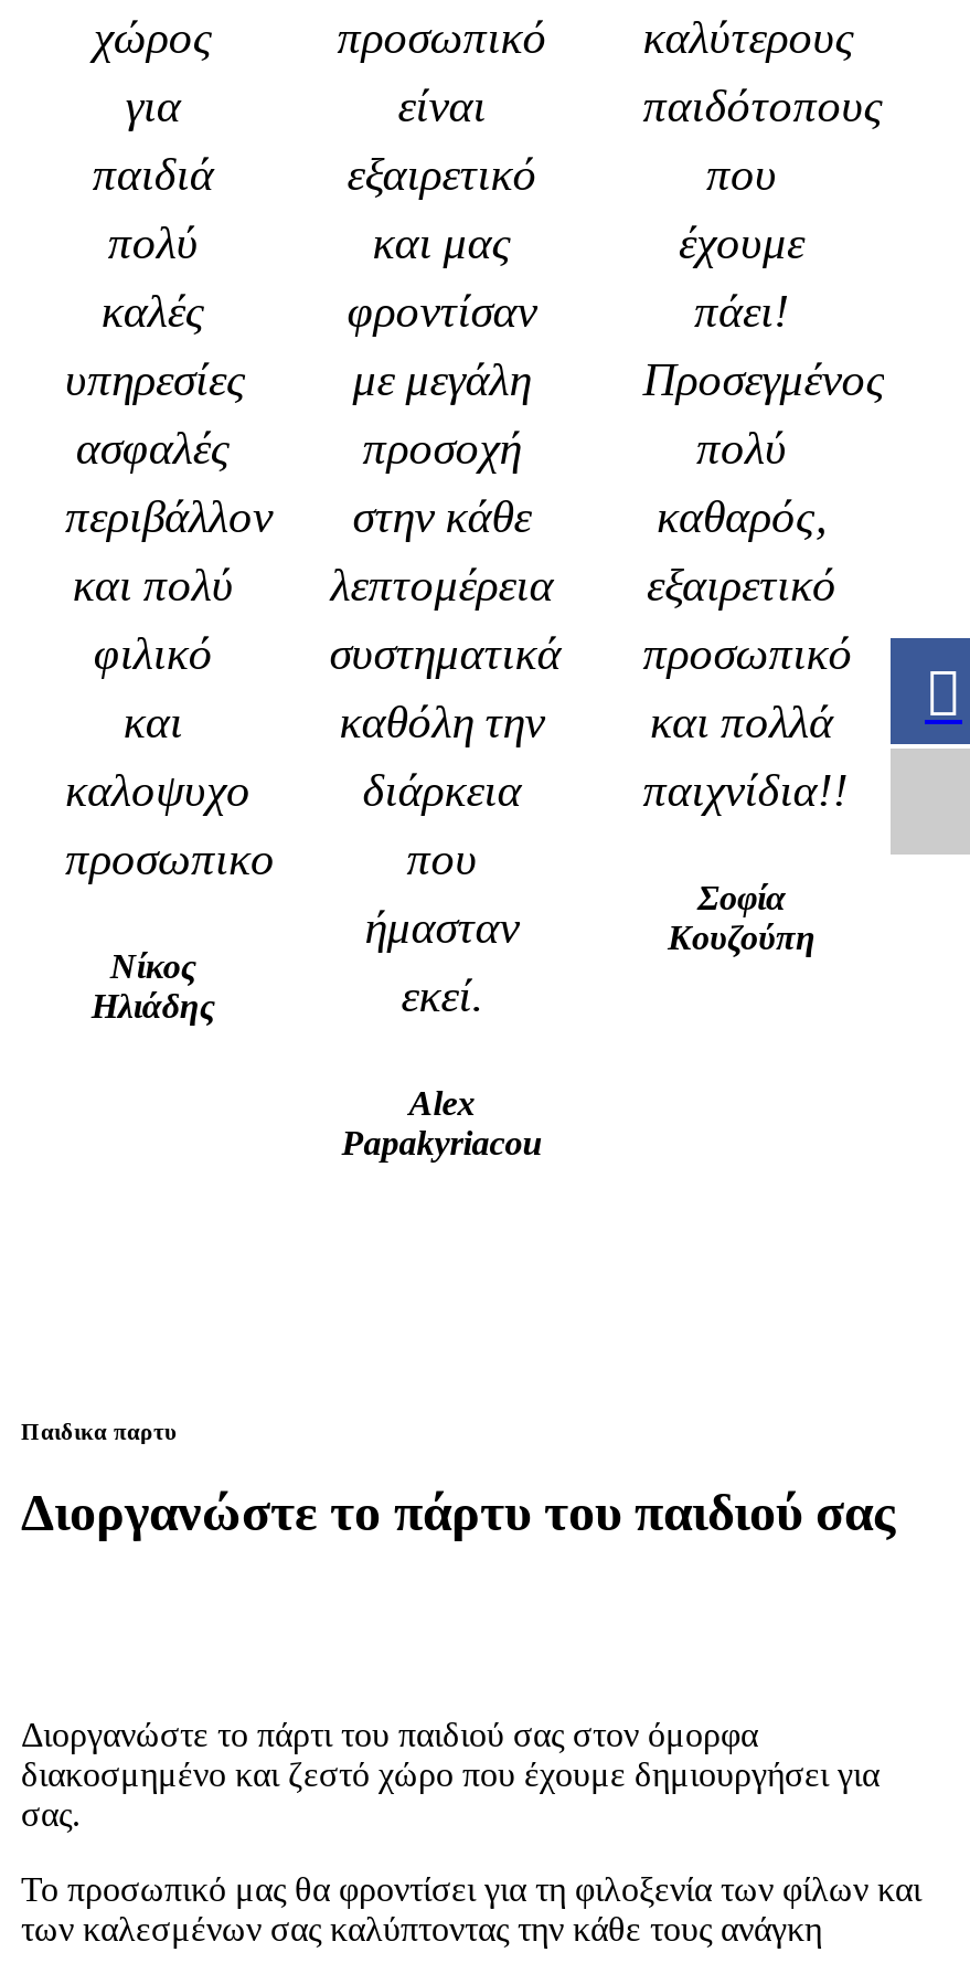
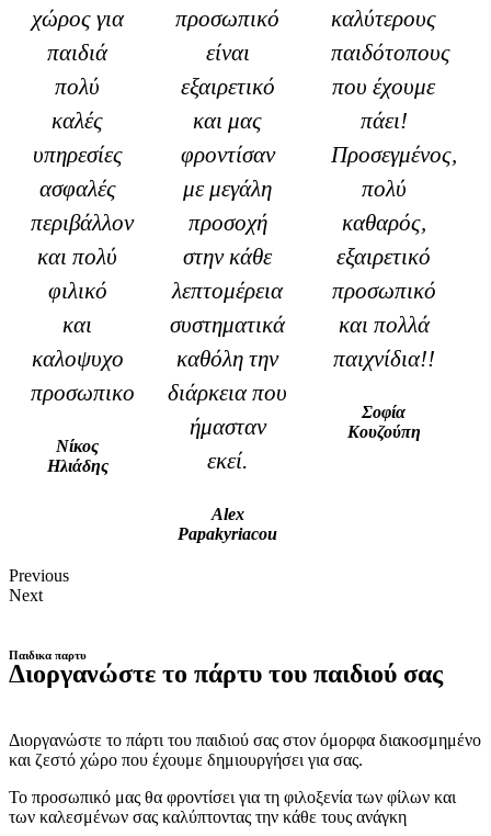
[888,636,963,855] [image] -> none
none -> [9,566,69,604] Previous | Next

